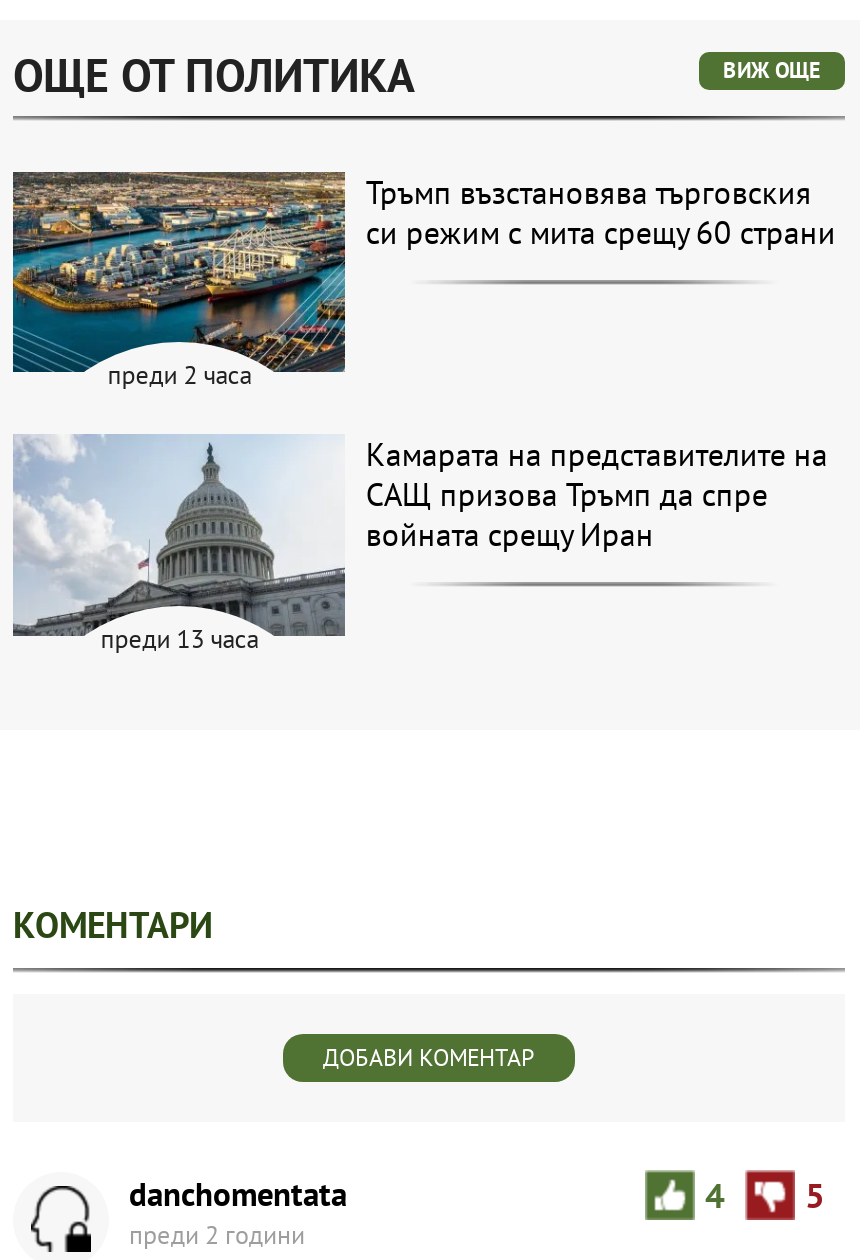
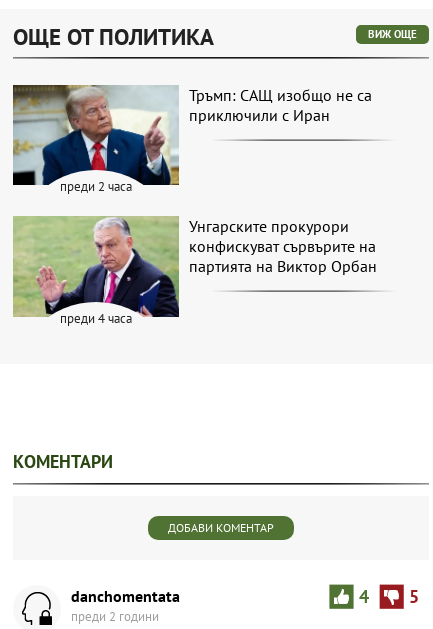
[11,170,836,374] [image] | Тръмп възстановява търговския | си режим с мита срещу 60 страни -> [12,85,372,186] [image] | Тръмп: САЩ изобщо не са | приключили с Иран
[11,434,347,656] [image] | преди 13 часа -> [13,216,179,327] [image] | преди 4 часа
[366,434,828,554] Камарата на представителите на | САЩ призова Тръмп да спре | войната срещу Иран -> [189,216,377,276] Унгарските прокурори | конфискуват сървърите на | партията на Виктор Орбан

